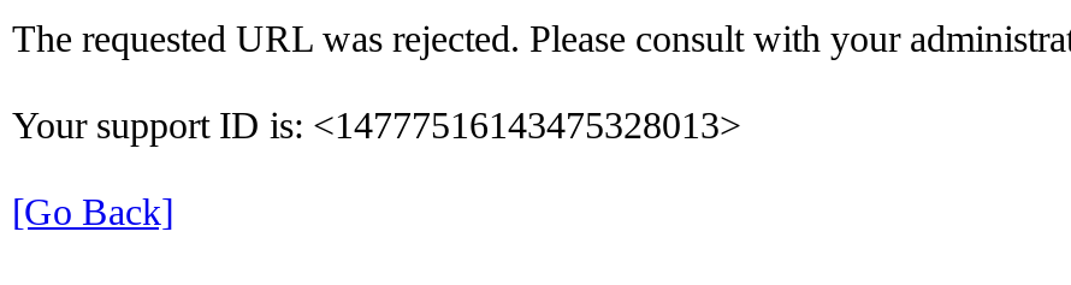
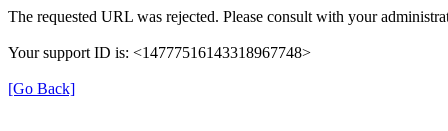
[12,105,741,146] Your support ID is: <14777516143475328013> -> [8,44,311,61] Your support ID is: <14777516143318967748>

